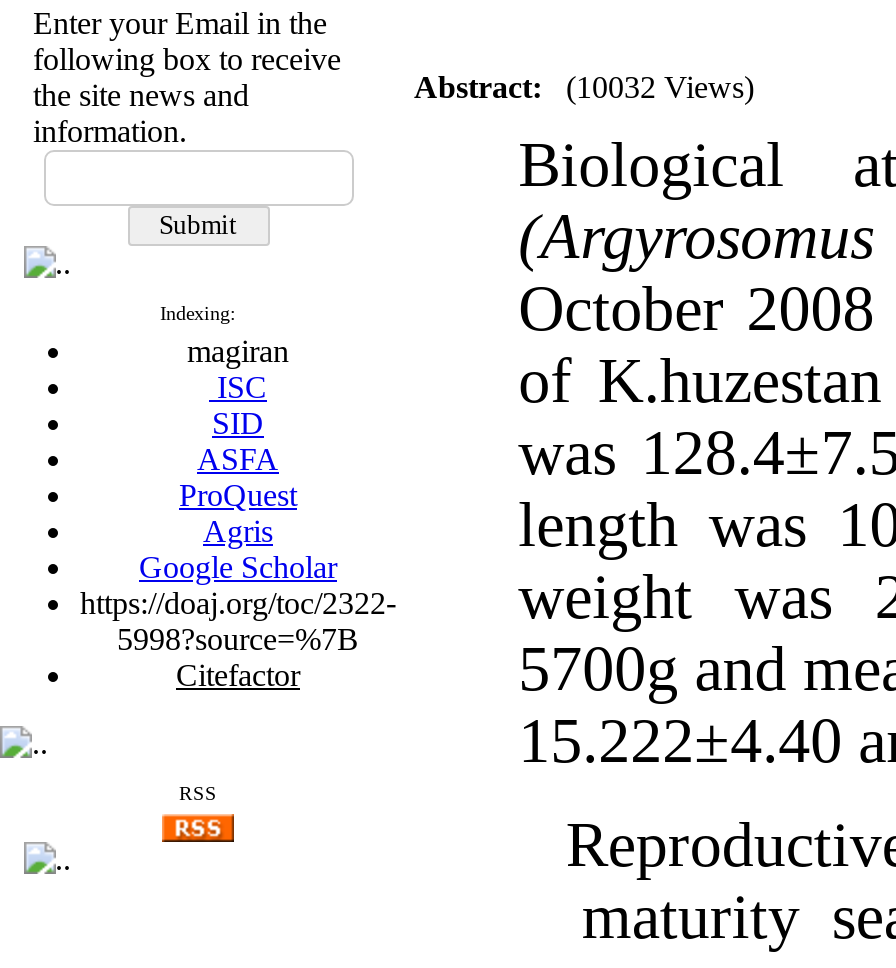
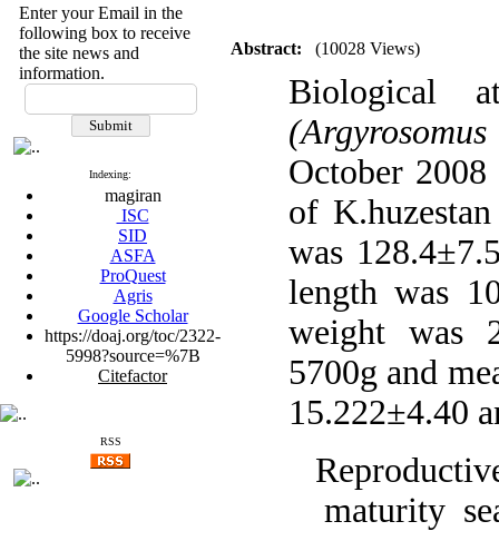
[414,70,754,104] Abstract: (10032 Views) -> [231,39,420,58] Abstract: (10028 Views)

